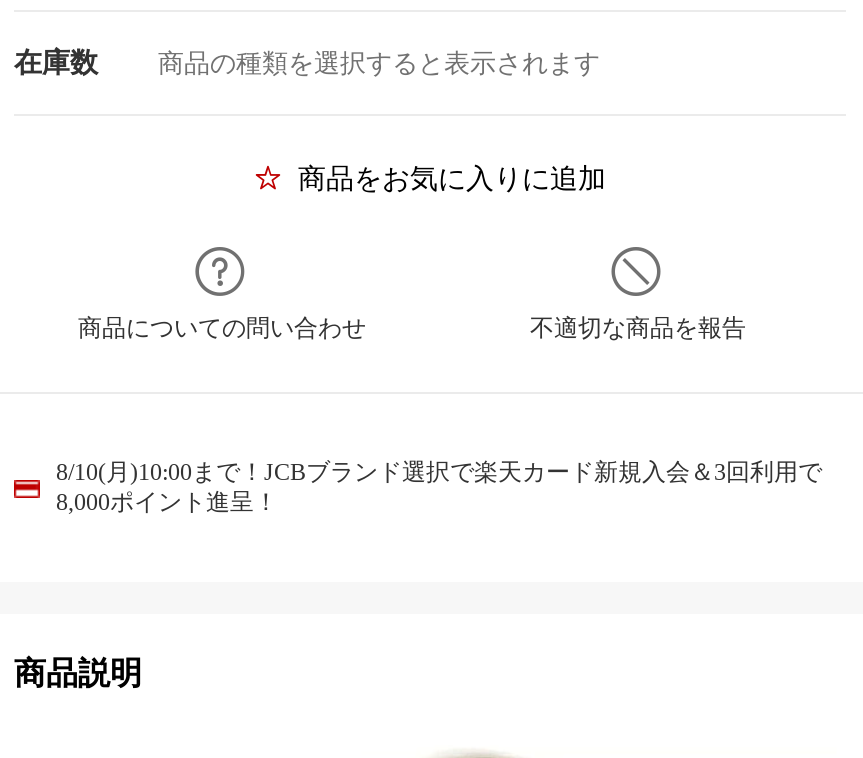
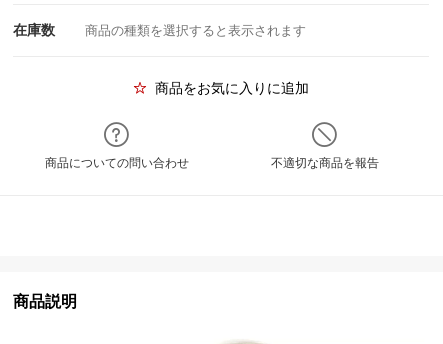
[56,458,822,516] 8/10(月)10:00まで！JCBブランド選択で楽天カード新規入会＆3回利用で | 8,000ポイント進呈！ -> none

